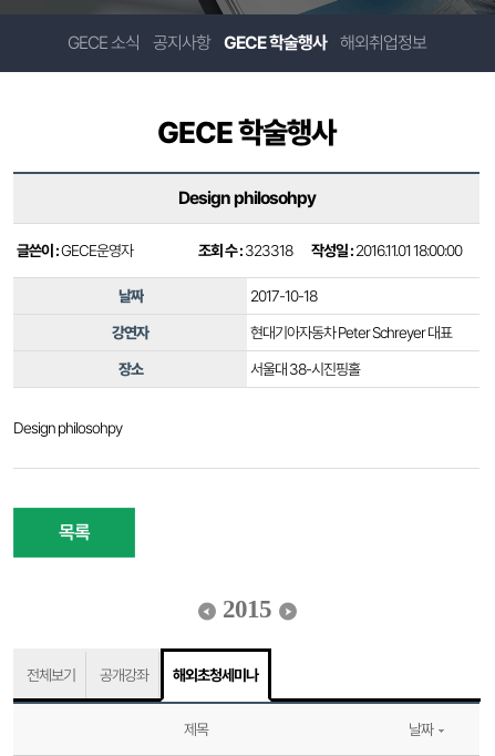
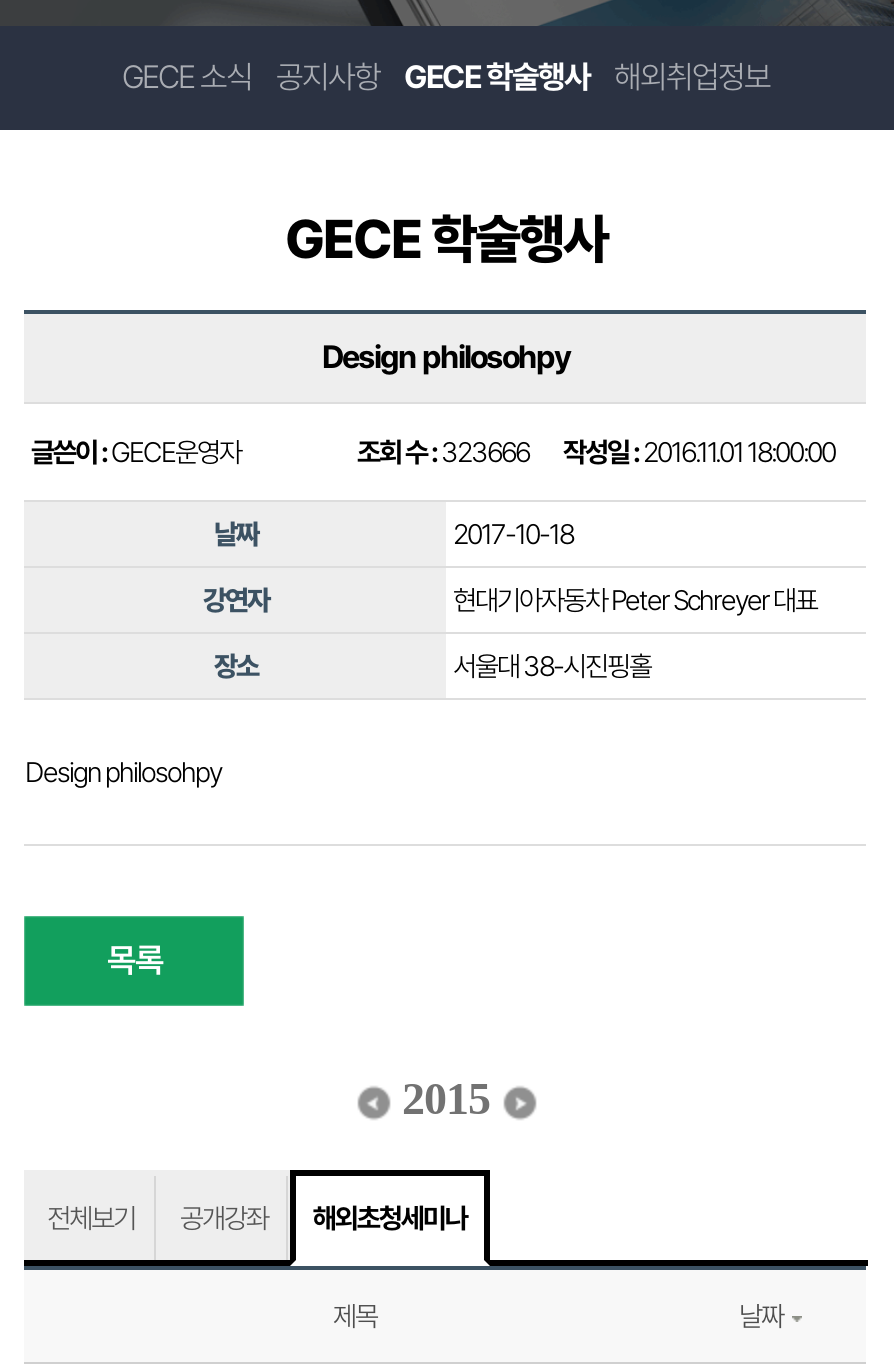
[199,242,462,259] 조회 수 : 323318 작성일 : 2016.11.01 18:00:00 -> [357,436,835,468] 조회 수 : 323666 작성일 : 2016.11.01 18:00:00

